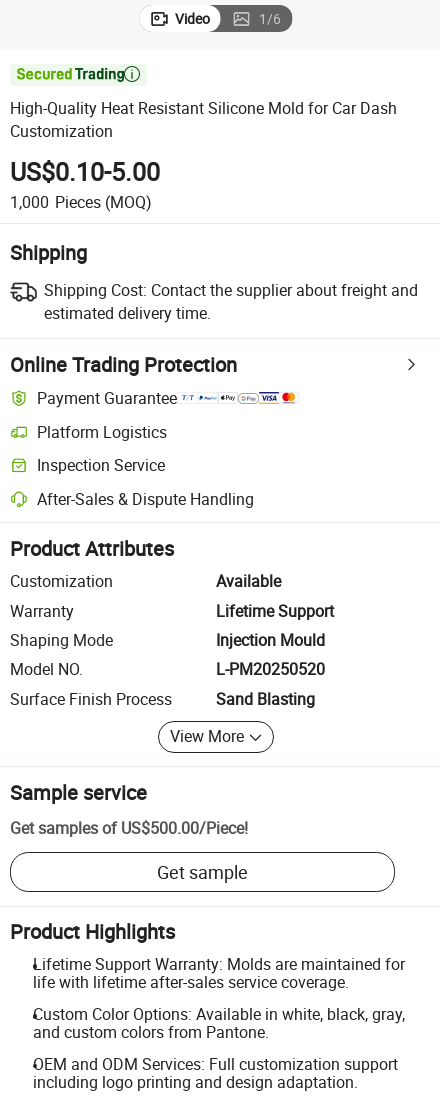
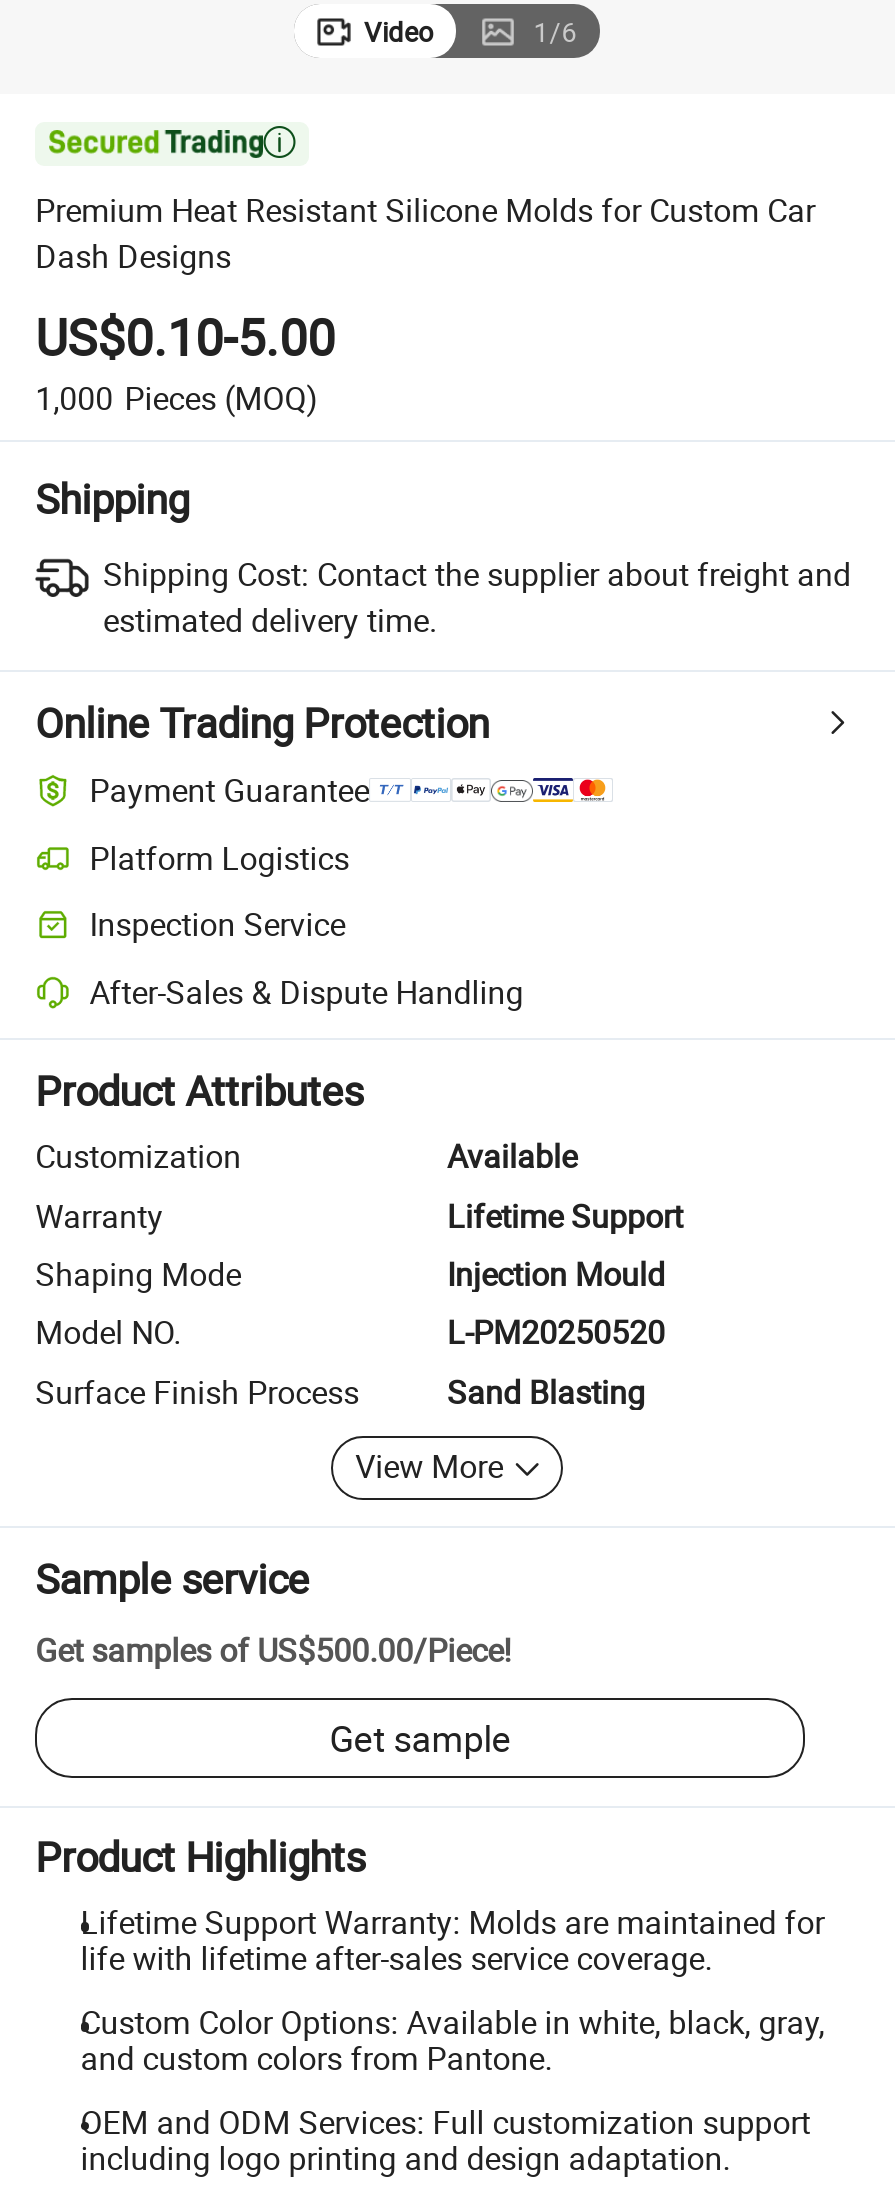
[10,97,397,142] High-Quality Heat Resistant Silicone Mold for Car Dash | Customization -> [35,189,815,279] Premium Heat Resistant Silicone Molds for Custom Car | Dash Designs

